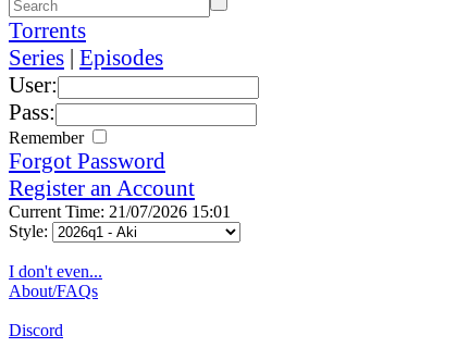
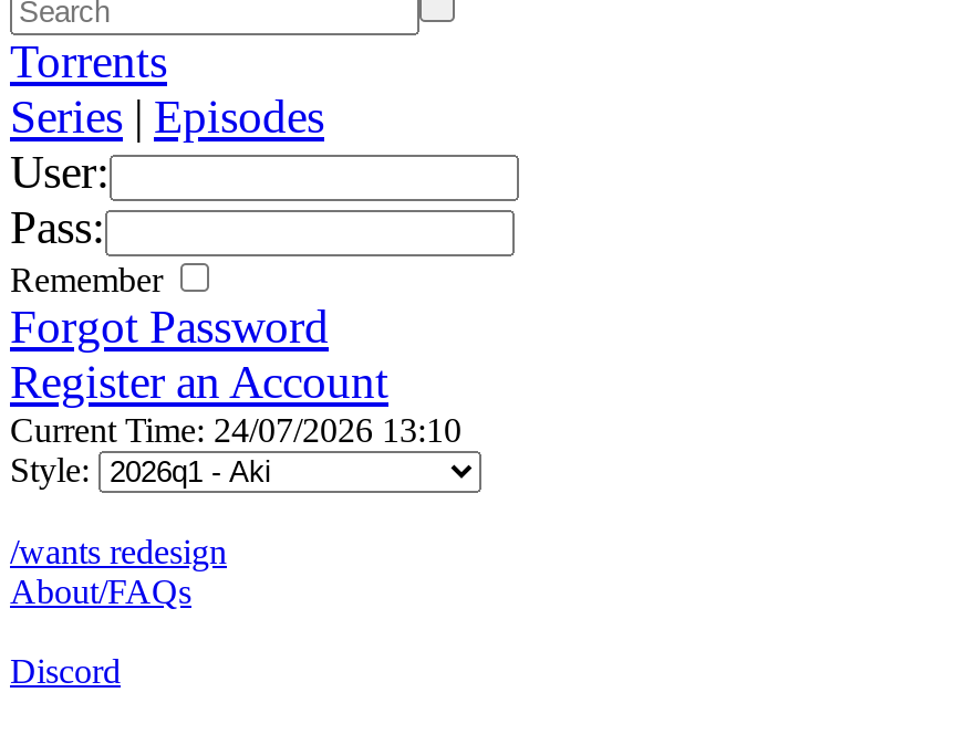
[9,202,231,221] Current Time: 21/07/2026 15:01 -> [10,411,461,448] Current Time: 24/07/2026 13:10
[9,262,102,280] I don't even... -> [10,532,227,570] /wants redesign

